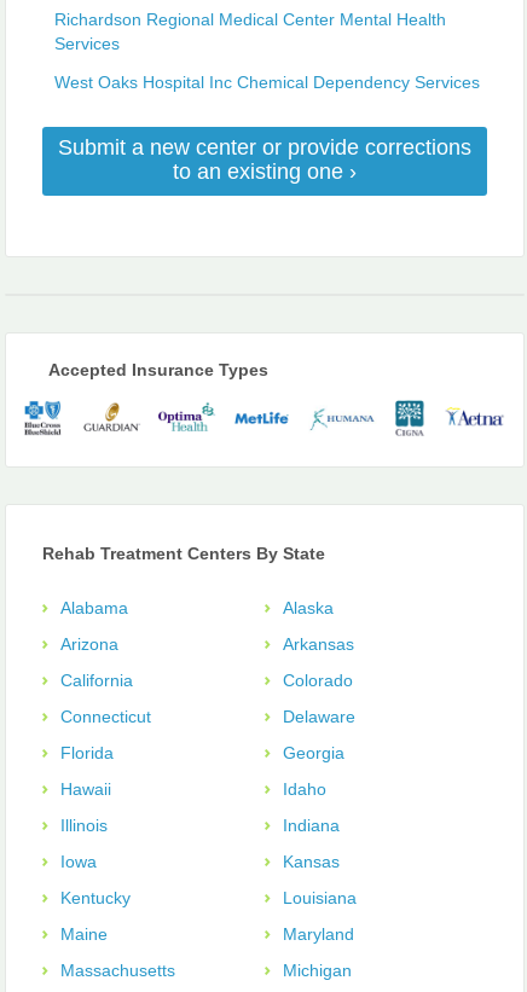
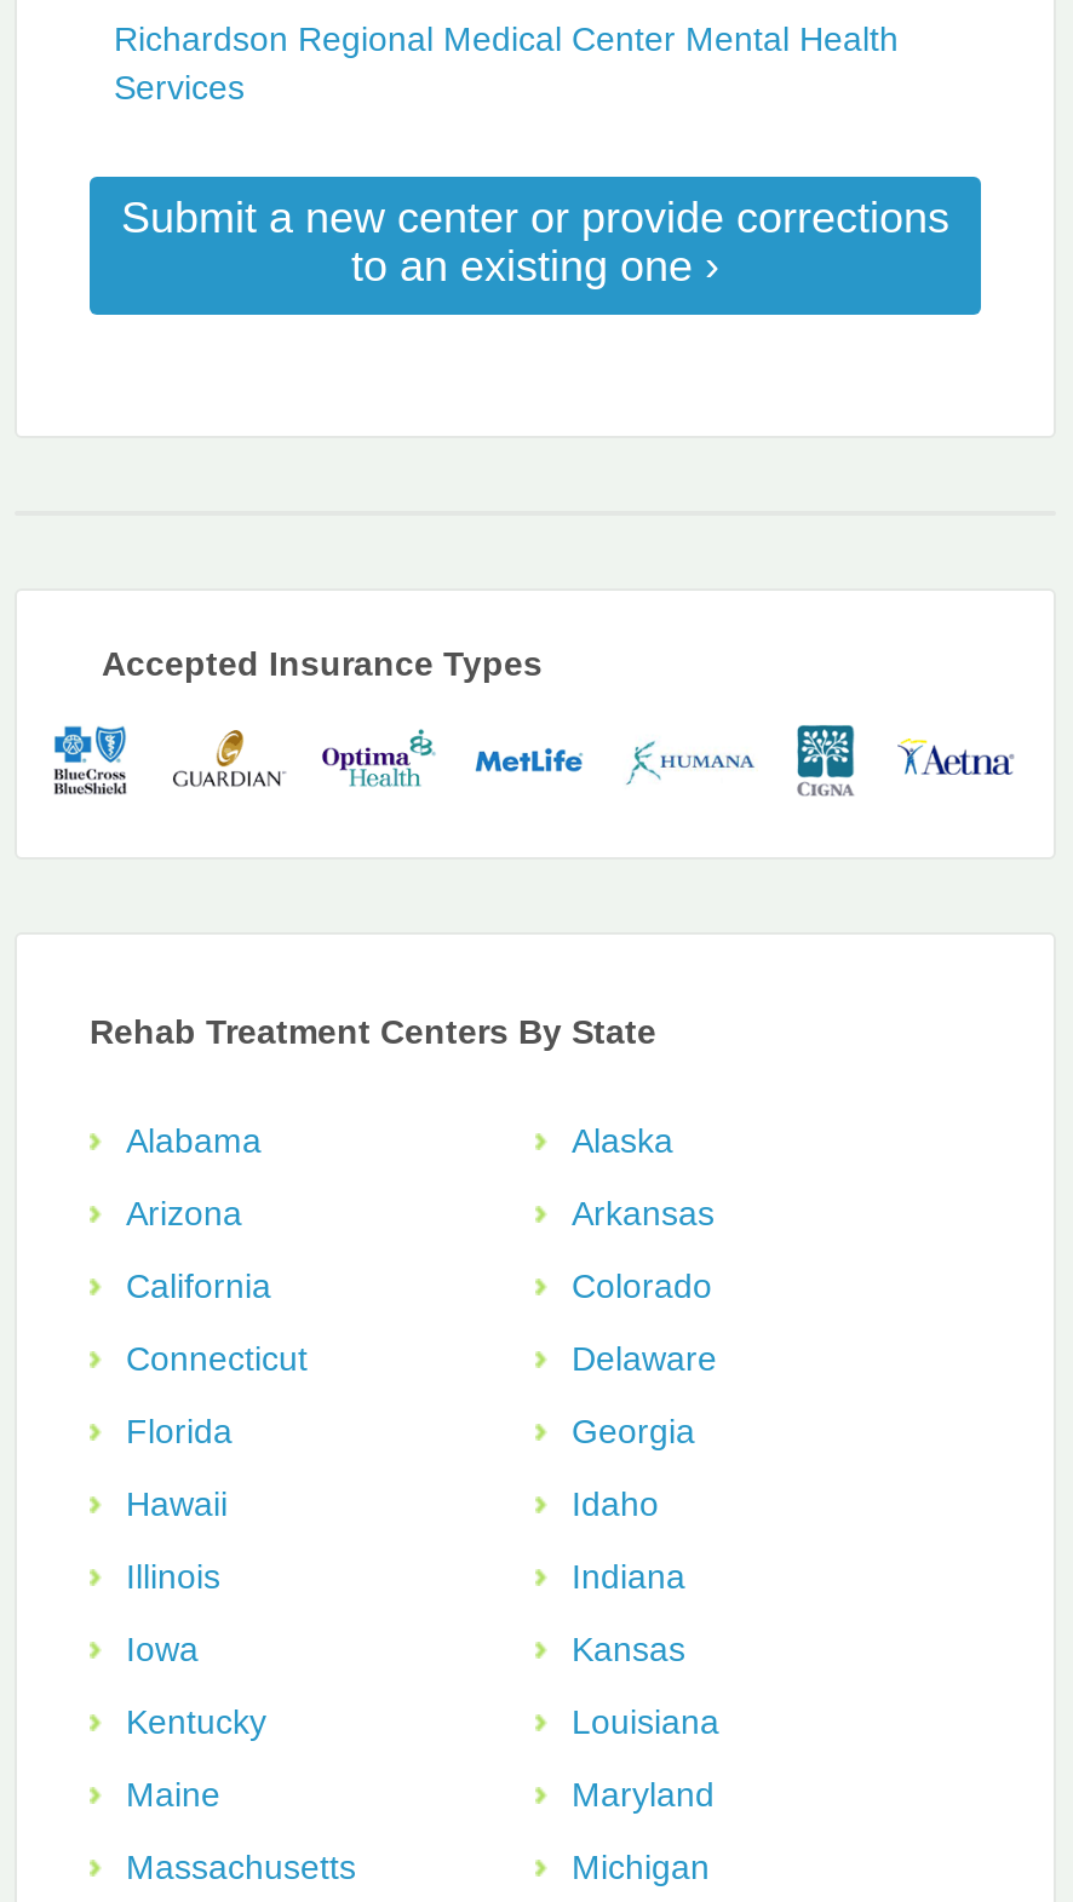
[54,72,480,92] West Oaks Hospital Inc Chemical Dependency Services -> none

